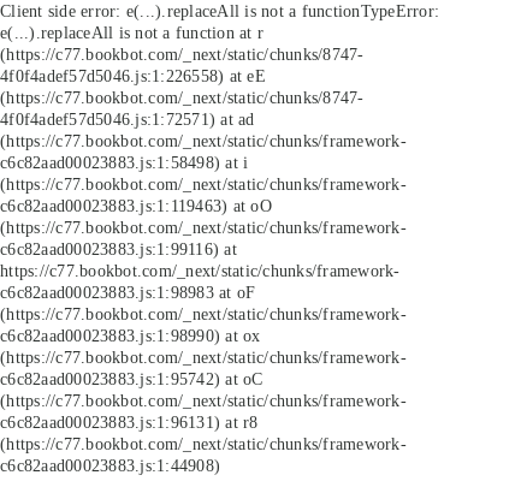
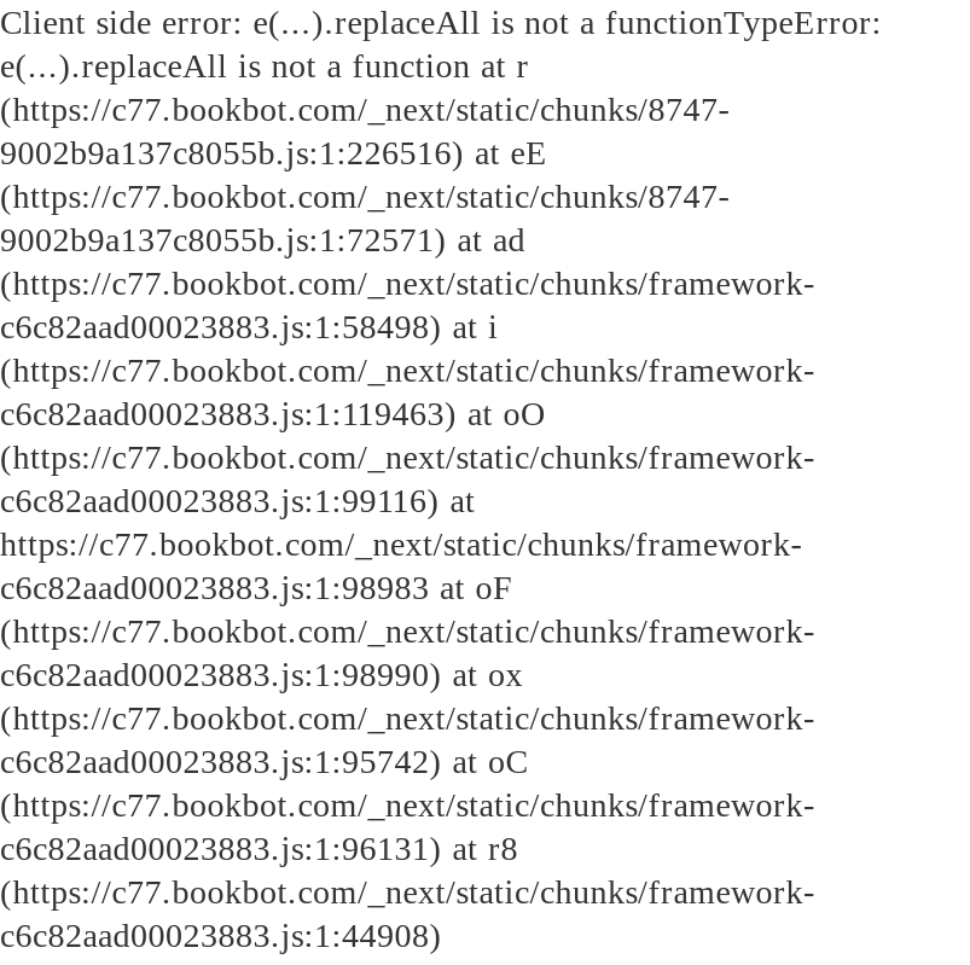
[0,66,266,85] 4f0f4adef57d5046.js:1:226558) at eE -> [0,133,548,172] 9002b9a137c8055b.js:1:226516) at eE
[0,109,254,129] 4f0f4adef57d5046.js:1:72571) at ad -> [0,220,525,258] 9002b9a137c8055b.js:1:72571) at ad

